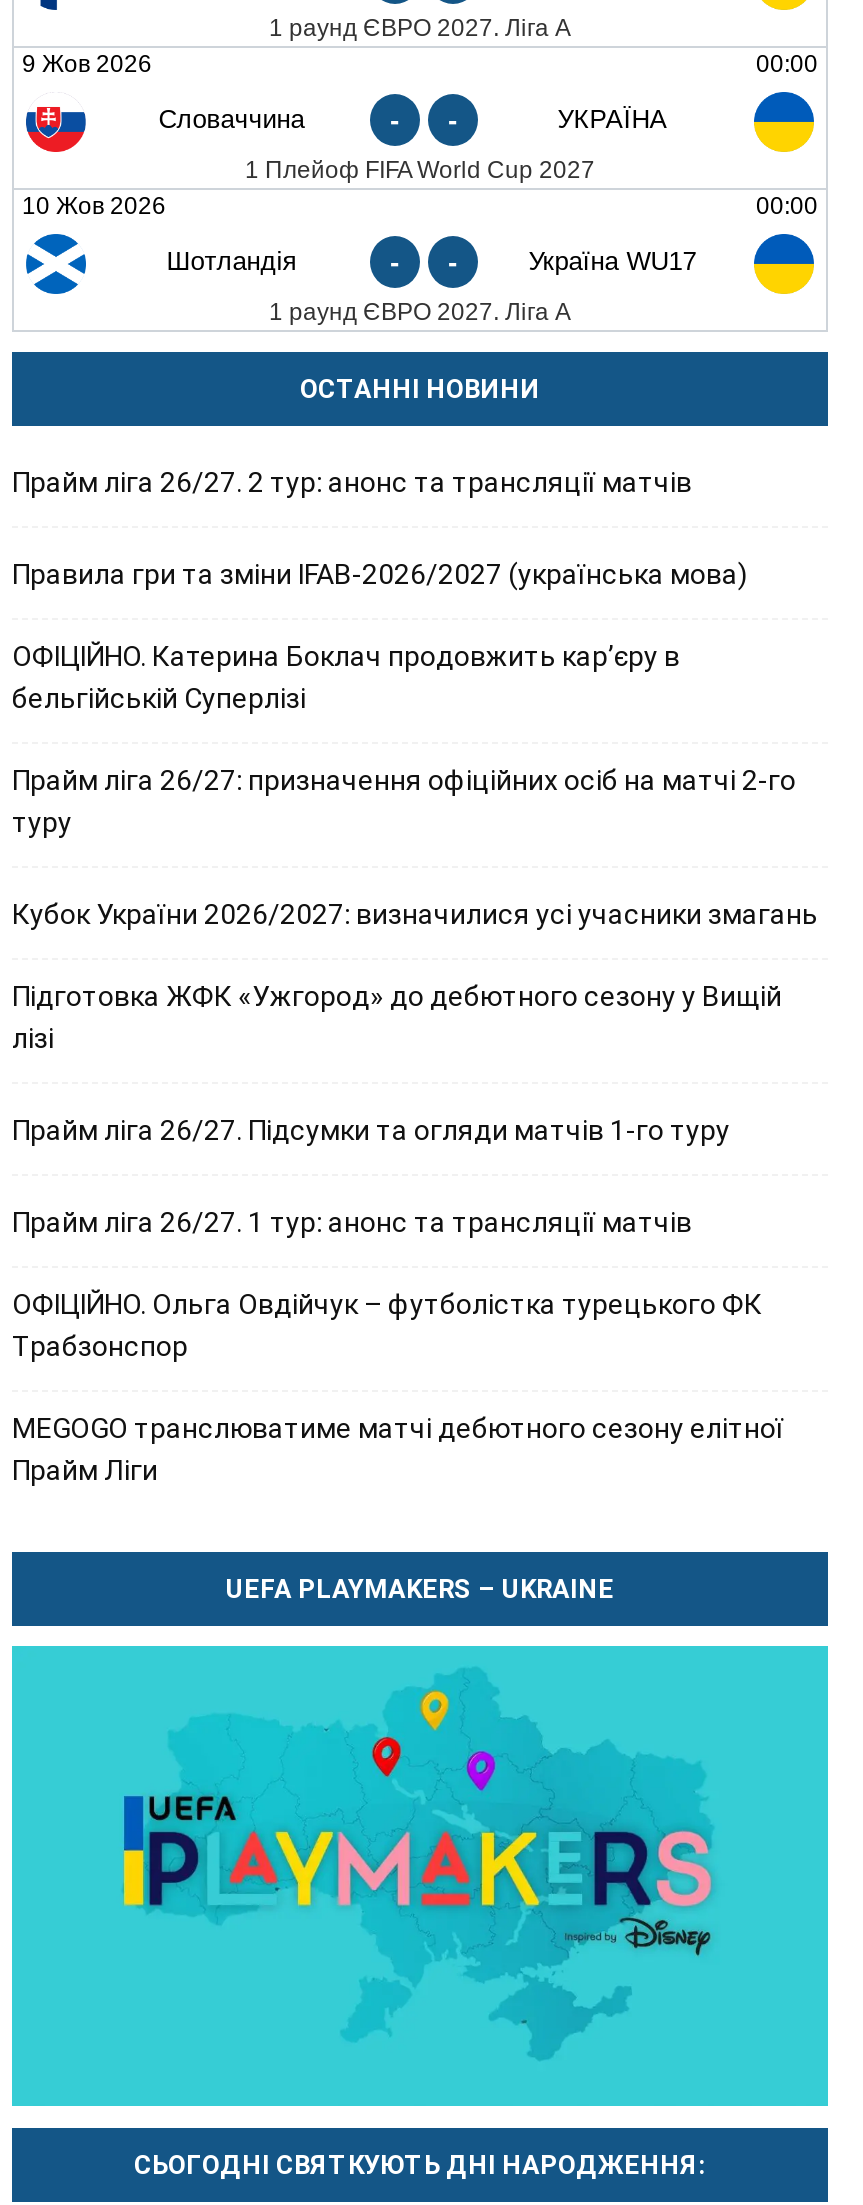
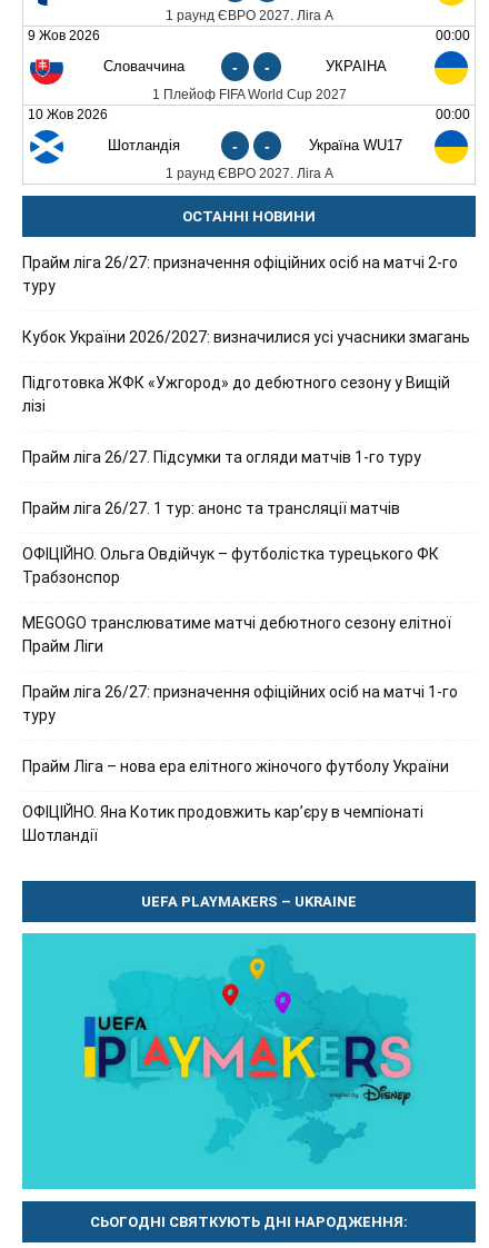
[12,466,748,714] Прайм ліга 26/27. 2 тур: анонс та трансляції матчів | Правила гри та зміни IFAB-2026/2027 (українська мова) | ОФІЦІЙНО. Катерина Боклач продовжить кар’єру в | бельгійській Суперлізі -> none
moved [12,764,818,1486] -> [22,254,470,655]: Прайм ліга 26/27: призначення офіційних осіб на матчі 2-го | туру | Кубок України 2026/2027: визначилися усі учасники змагань | ... | MEGOGO транслюватиме матчі дебютного сезону елітної | Прайм Ліги
none -> [22,683,458,844] Прайм ліга 26/27: призначення офіційних осіб на матчі 1-го | туру | Прайм Ліга – нова ера елітного жіночого футболу України | ОФІЦІЙНО. Яна Котик продовжить кар’єру в чемпіонаті | Шотландії

